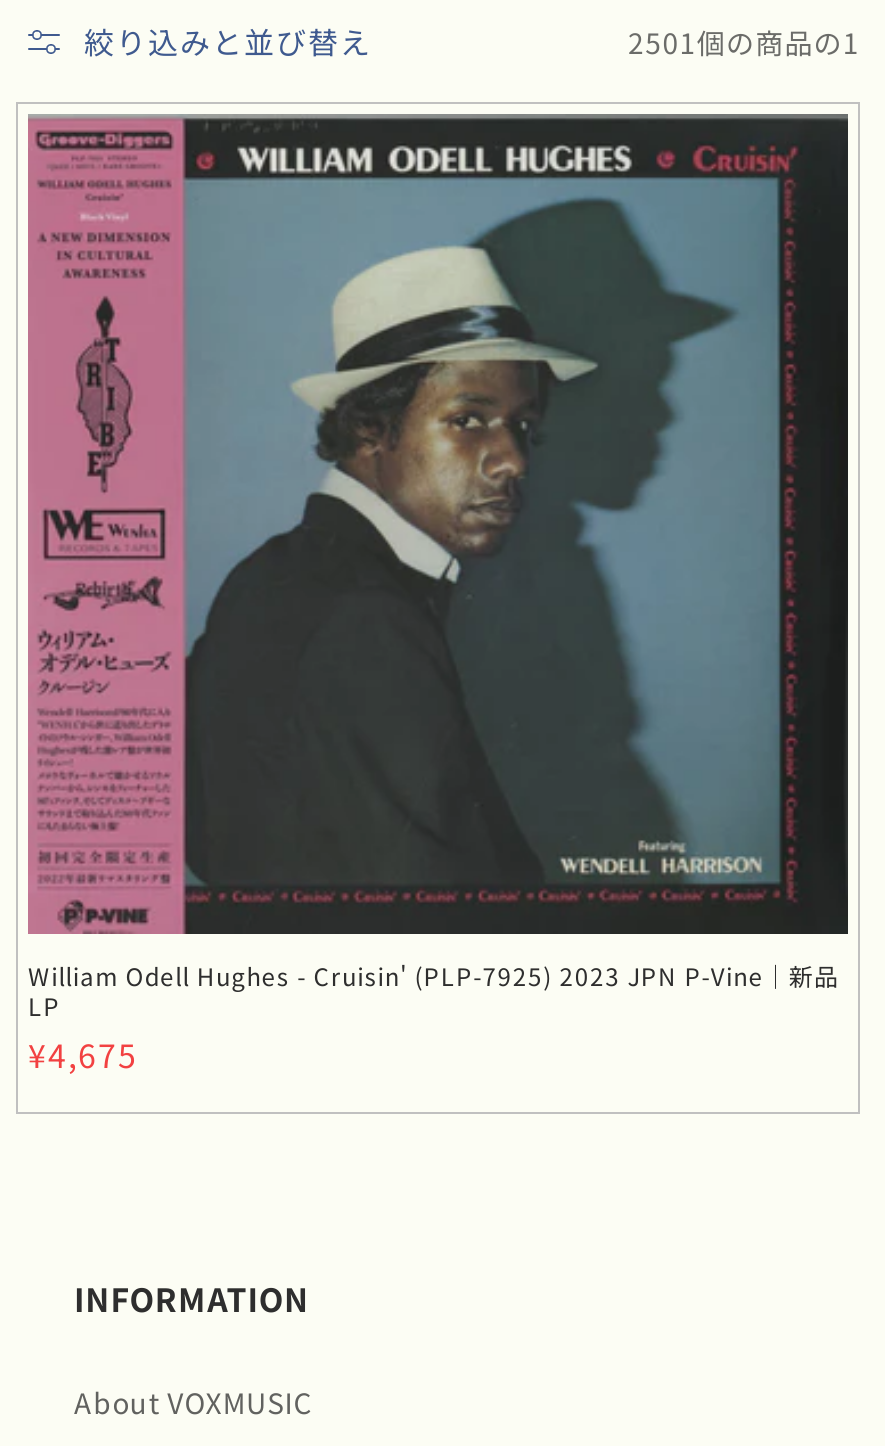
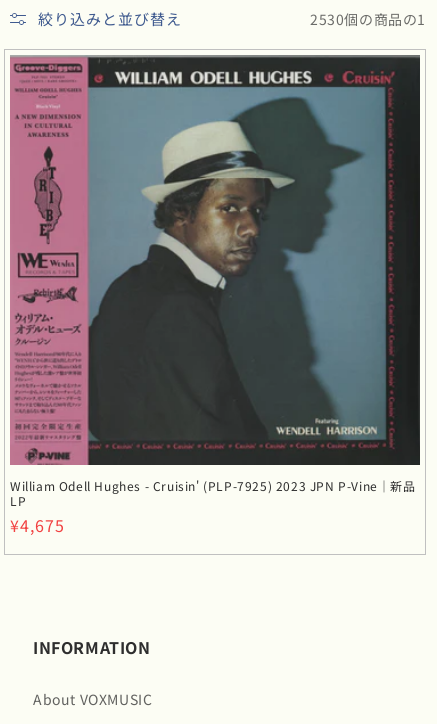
[628,21,860,61] 2501個の商品の1 -> [310,9,426,29] 2530個の商品の1

